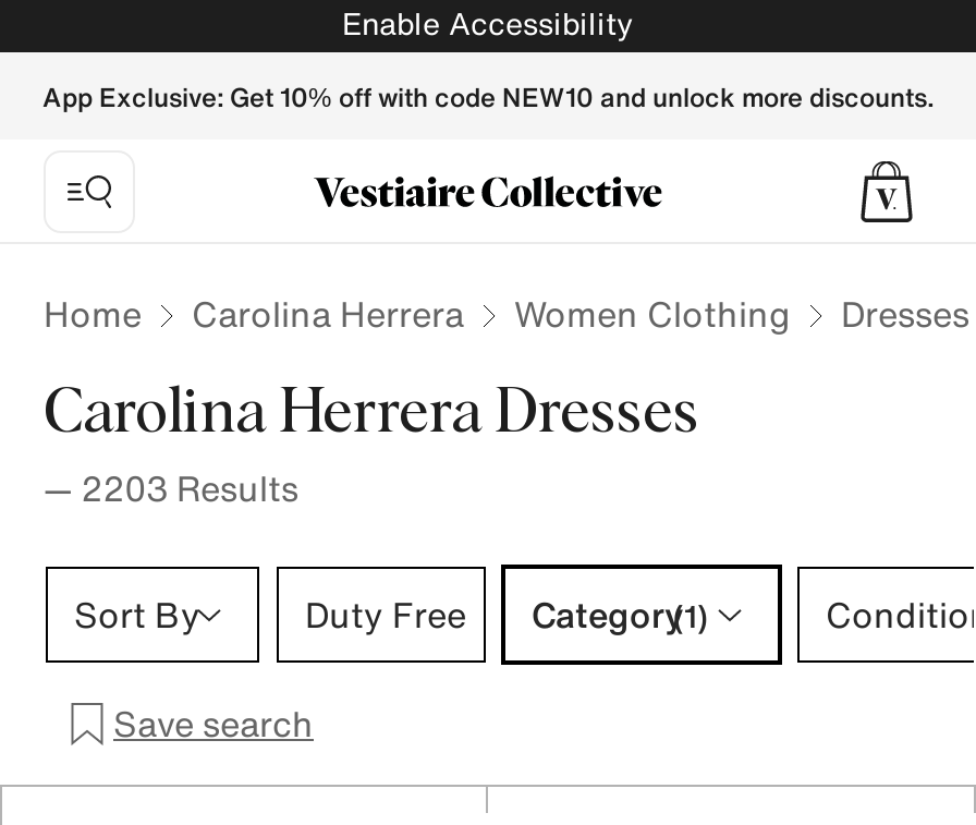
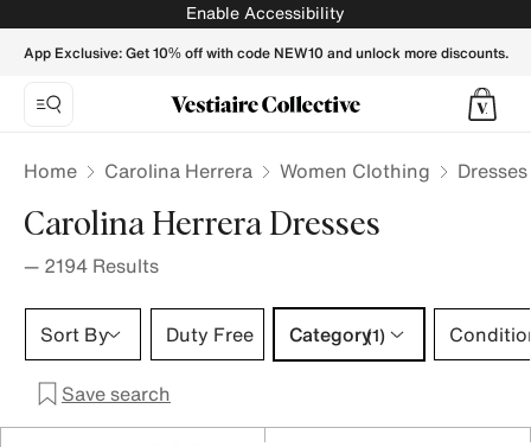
[44,462,298,514] — 2203 Results -> [24,251,159,280] — 2194 Results

